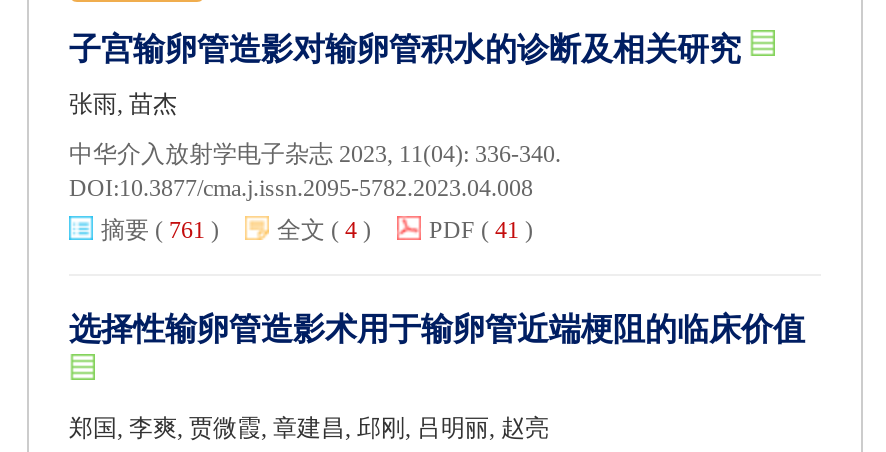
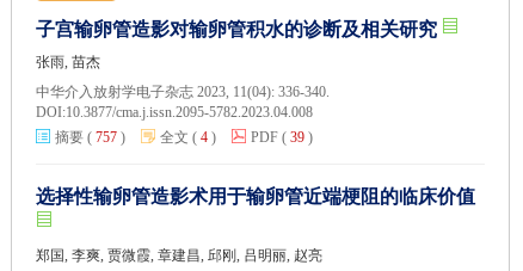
[101,216,219,244] 摘要 ( 761) -> [55,129,125,146] 摘要 ( 757)
[429,216,533,244] PDF ( 41) -> [251,129,313,146] PDF ( 39)

